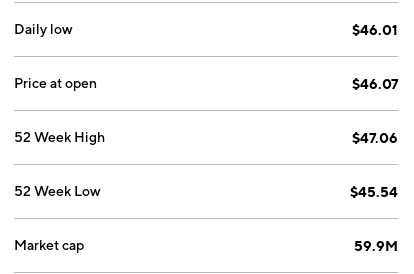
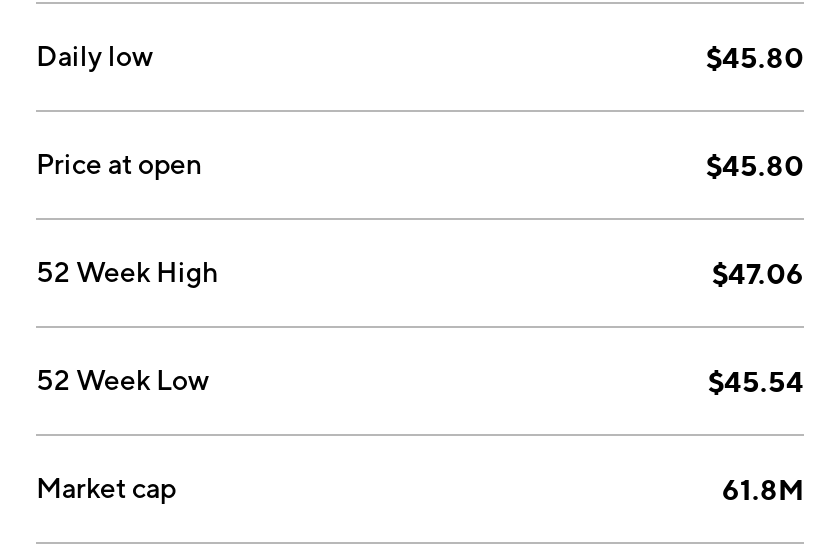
[352,21,398,38] $46.01 -> [706,40,804,74] $45.80
[352,75,398,92] $46.07 -> [706,148,804,182] $45.80
[354,237,398,254] 59.9M -> [722,472,804,506] 61.8M

